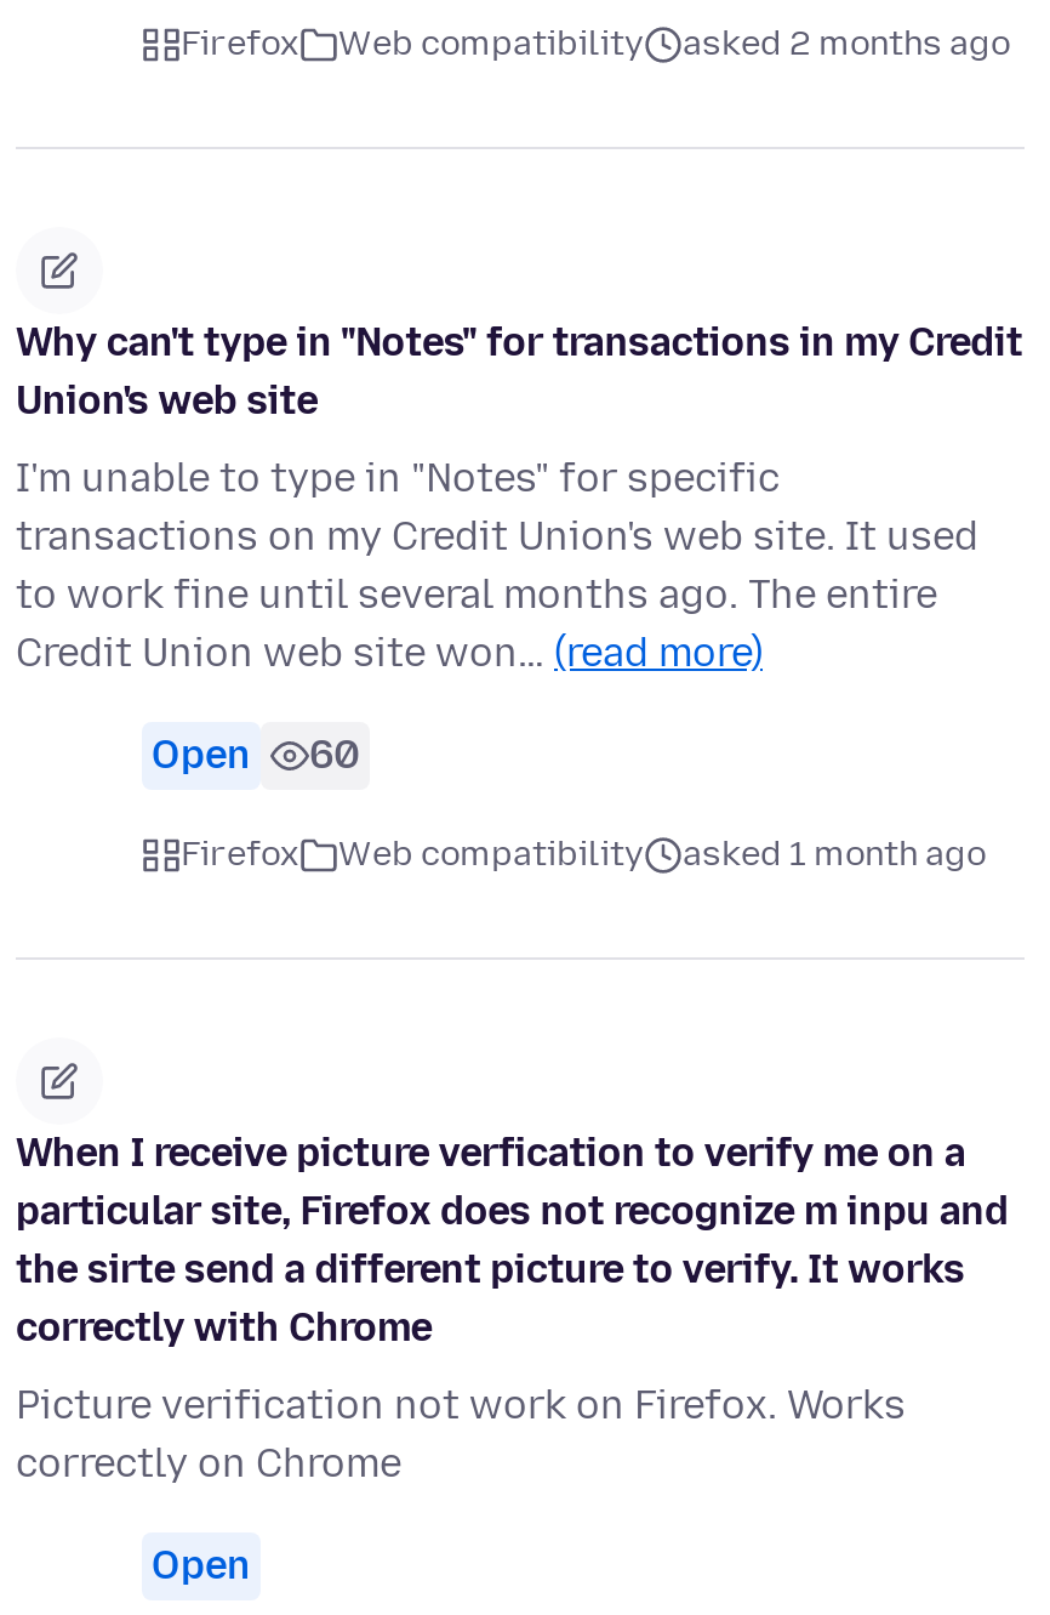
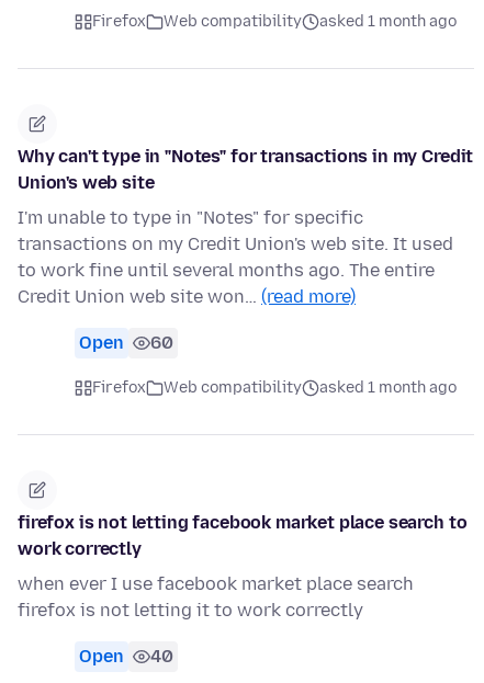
[683,24,1010,66] asked 2 months ago -> [319,13,457,31] asked 1 month ago
[16,1131,1009,1352] When I receive picture verfication to verify me on a | particular site, Firefox does not recognize m inpu and | the sirte send a different picture to verify. It works | correctly with Chrome -> [18,513,467,560] firefox is not letting facebook market place search to | work correctly
[16,1383,906,1488] Picture verification not work on Firefox. Works | correctly on Chrome -> [18,574,414,621] when ever I use facebook market place search | firefox is not letting it to work correctly
none -> [150,646,173,667] 40

